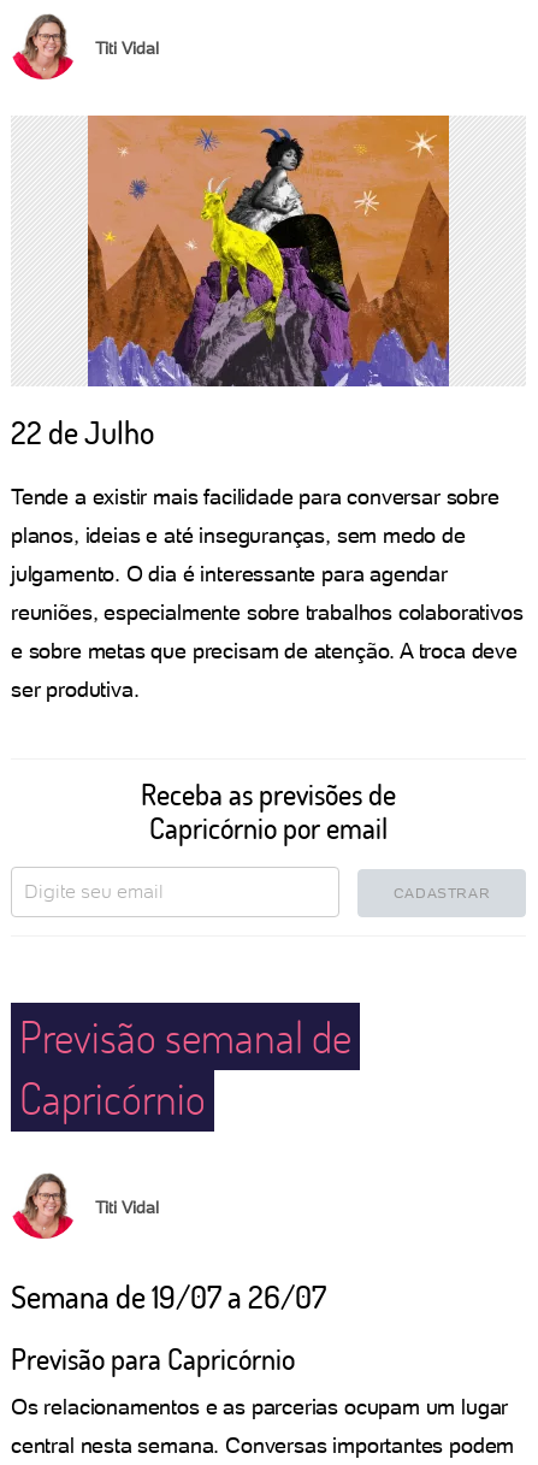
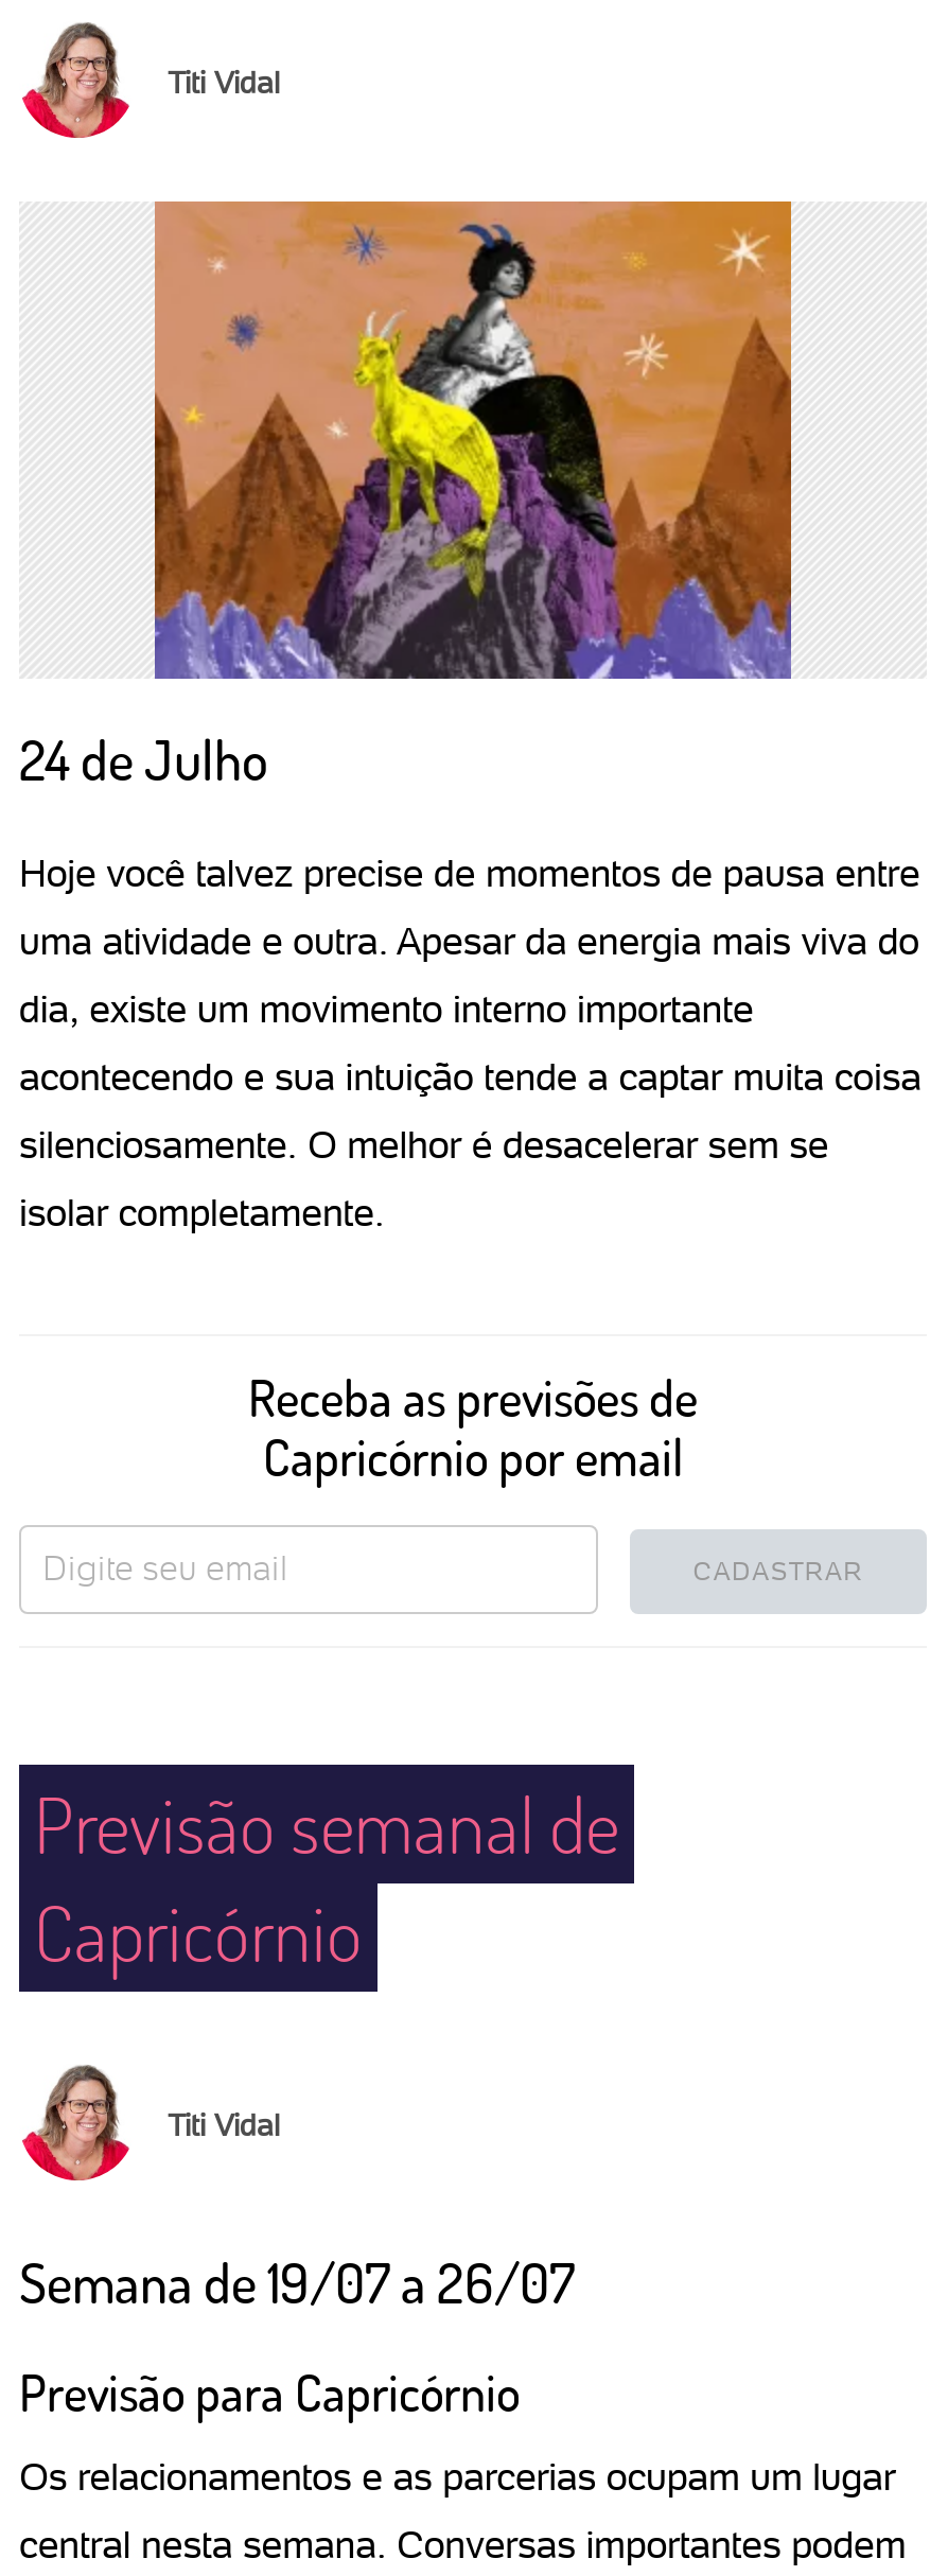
[11,412,154,453] 22 de Julho -> [19,723,267,795] 24 de Julho
[11,484,499,509] Tende a existir mais facilidade para conversar sobre -> [19,851,920,895] Hoje você talvez precise de momentos de pausa entre
[11,522,465,548] planos, ideias e até inseguranças, sem medo de -> [19,918,919,963] uma atividade e outra. Apesar da energia mais viva do
[11,561,448,586] julgamento. O dia é interessante para agendar -> [19,986,754,1031] dia, existe um movimento interno importante
[11,599,523,625] reuniões, especialmente sobre trabalhos colaborativos -> [19,1054,921,1099] acontecendo e sua intuição tende a captar muita coisa
[11,638,517,663] e sobre metas que precisam de atenção. A troca deve -> [19,1122,829,1167] silenciosamente. O melhor é desacelerar sem se
[11,677,139,702] ser produtiva. -> [19,1190,384,1234] isolar completamente.

